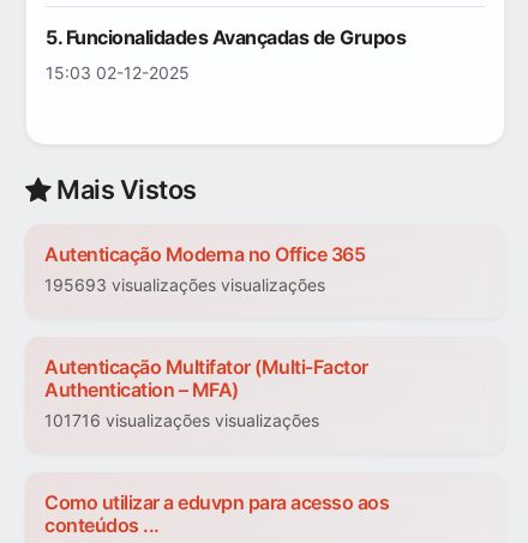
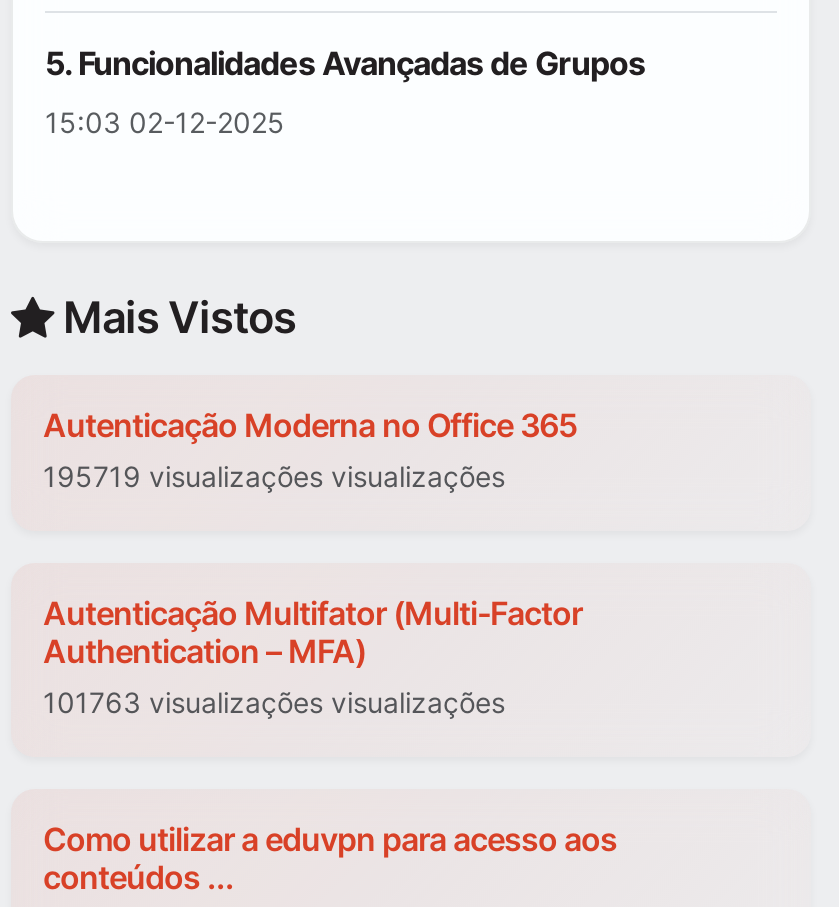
[44,275,325,295] 195693 visualizações visualizações -> [43,460,505,494] 195719 visualizações visualizações
[44,411,319,431] 101716 visualizações visualizações -> [43,686,505,720] 101763 visualizações visualizações

